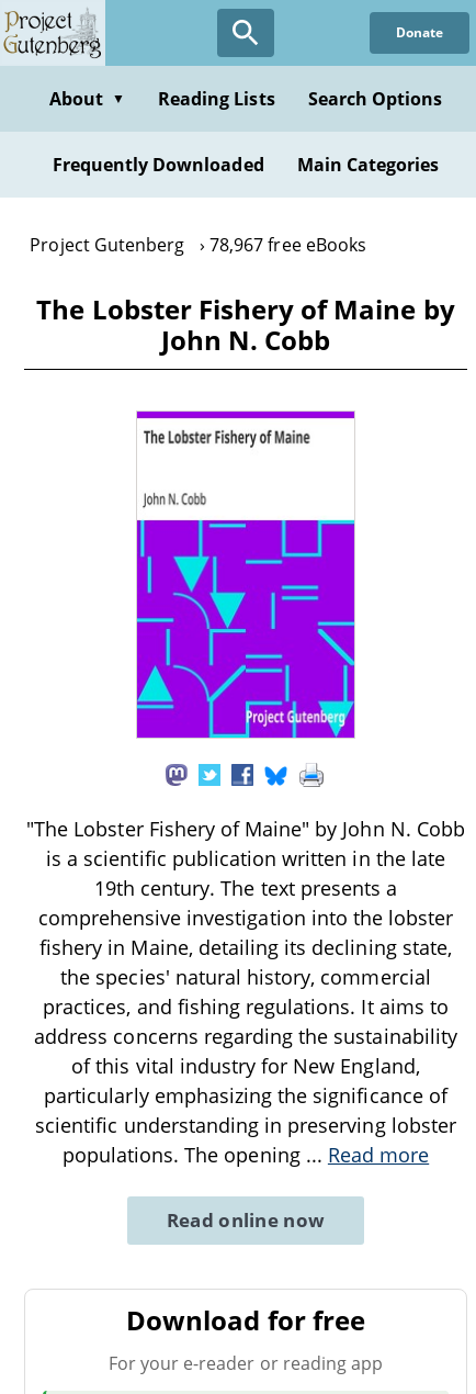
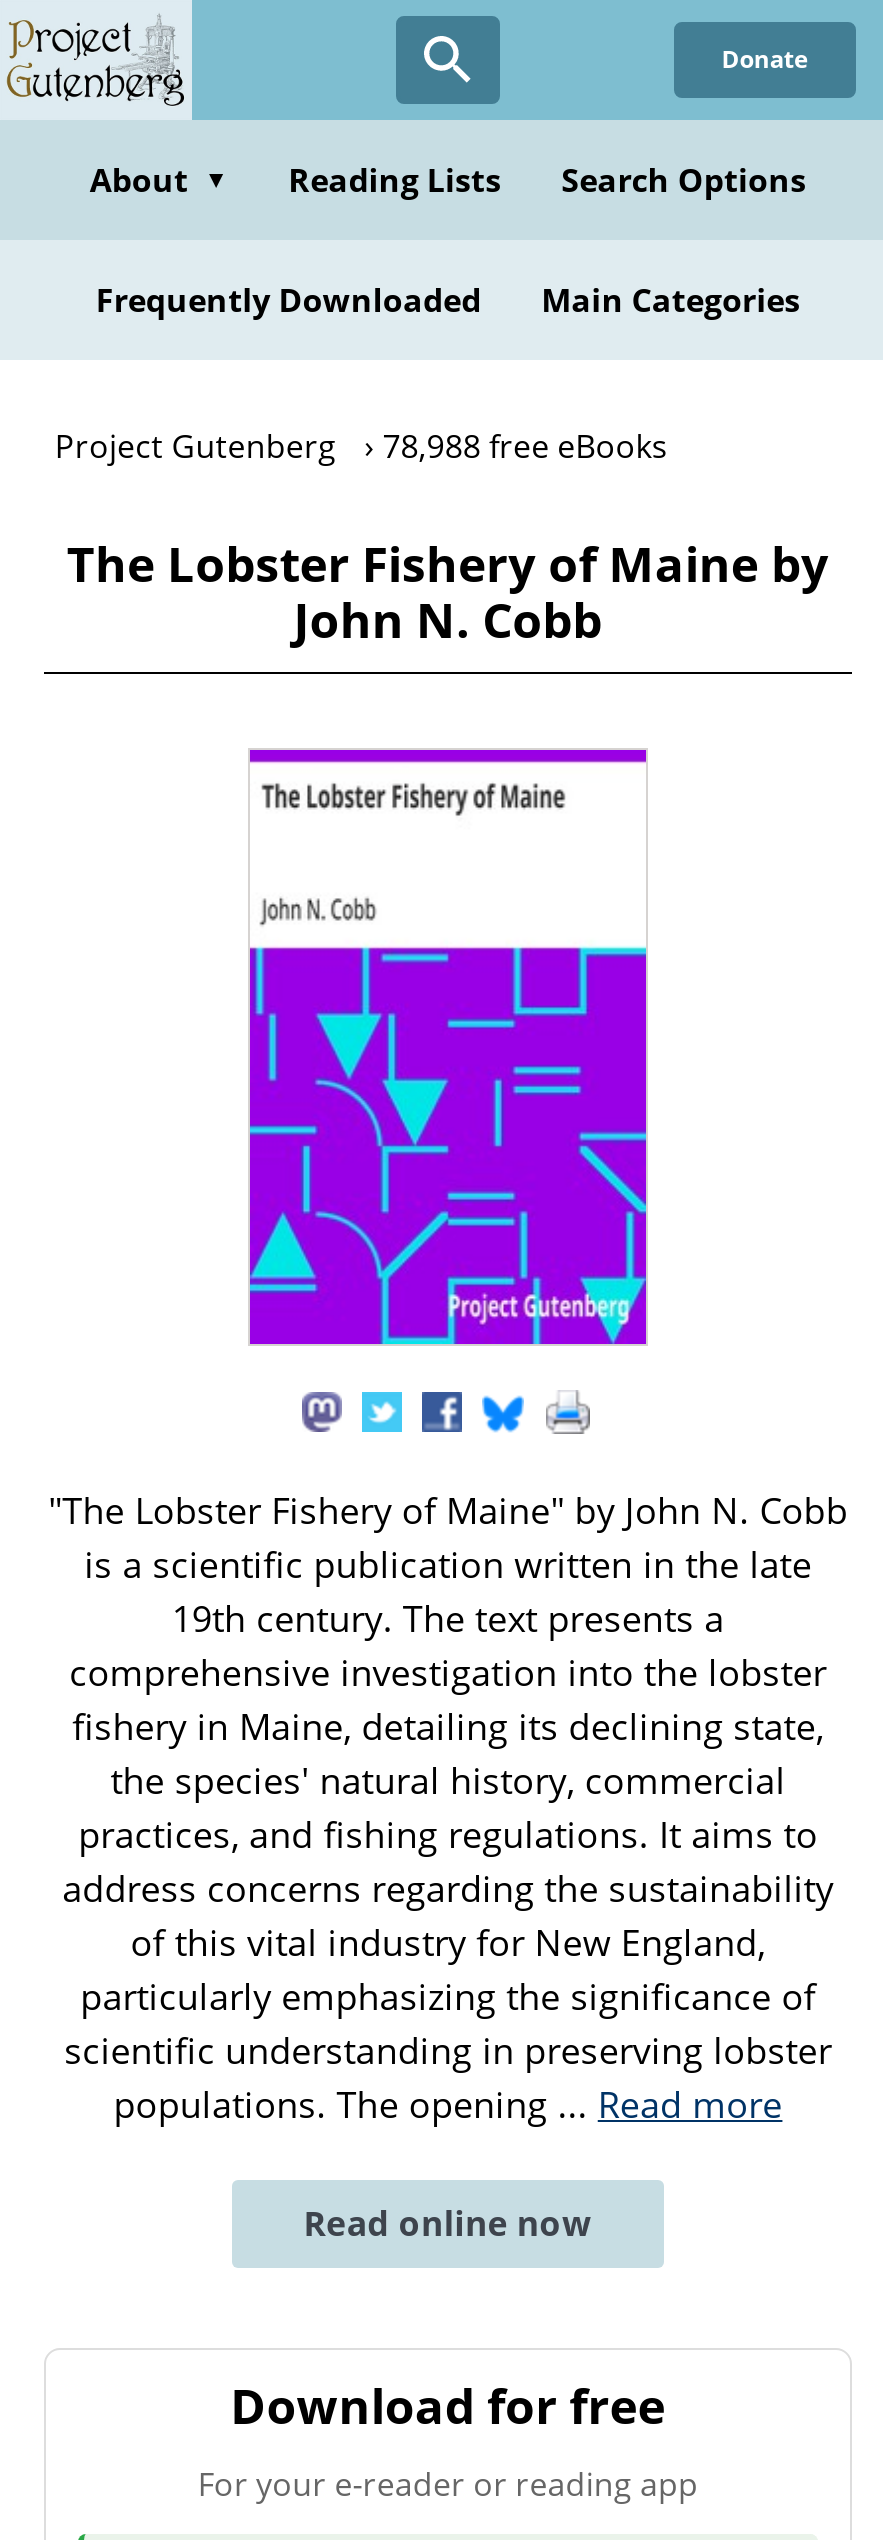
[30,233,366,257] Project Gutenberg 78,967 free eBooks -> [55,424,668,468] Project Gutenberg 78,988 free eBooks

